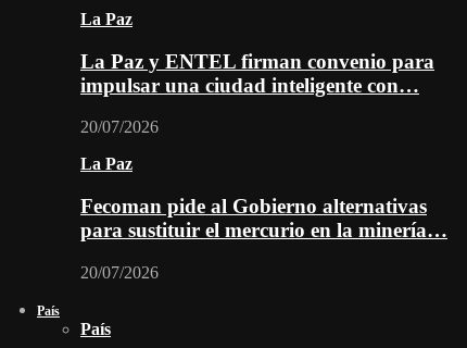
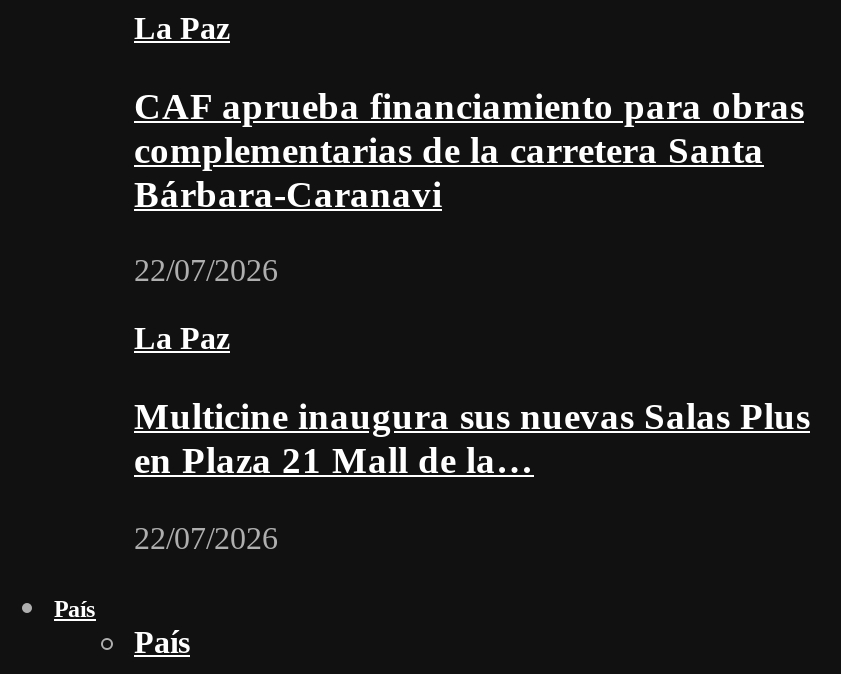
[80,50,434,96] La Paz y ENTEL firman convenio para | impulsar una ciudad inteligente con… -> [134,84,804,214] CAF aprueba financiamiento para obras | complementarias de la carretera Santa | Bárbara-Caranavi
[80,118,159,136] 20/07/2026 -> [134,254,278,288] 22/07/2026
[80,195,447,242] Fecoman pide al Gobierno alternativas | para sustituir el mercurio en la minería… -> [134,395,810,481] Multicine inaugura sus nuevas Salas Plus | en Plaza 21 Mall de la…
[80,263,159,281] 20/07/2026 -> [134,521,278,555] 22/07/2026

